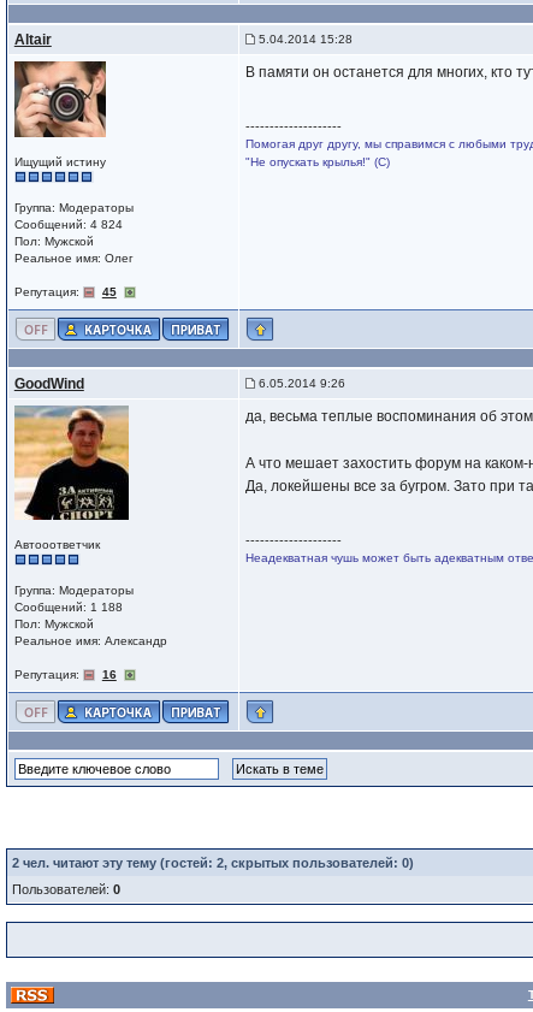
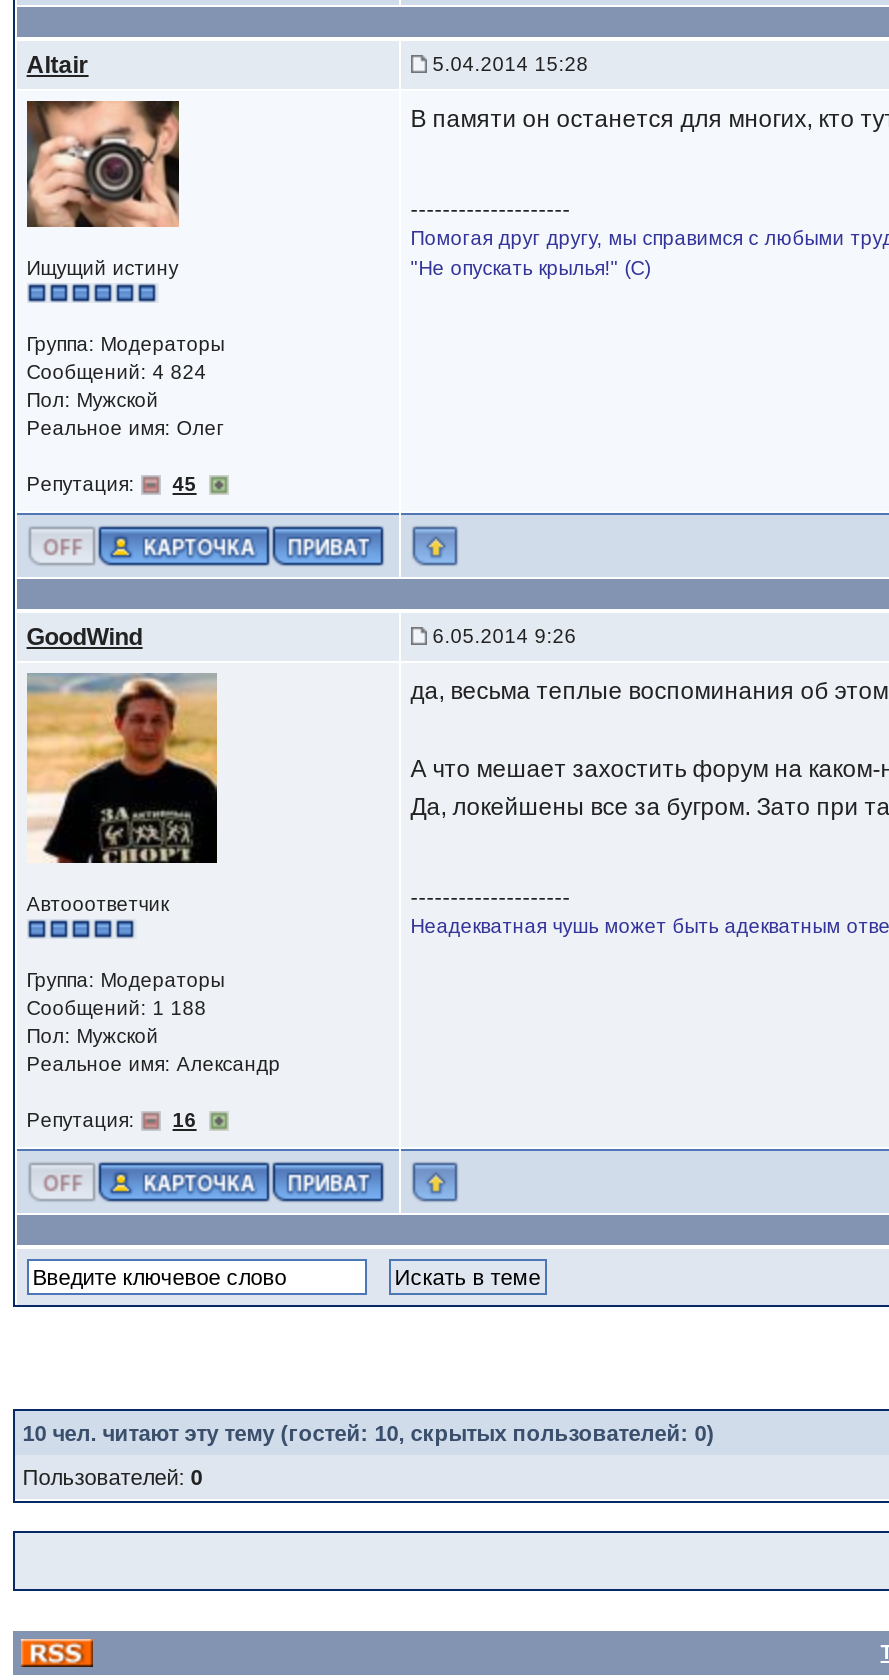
[12,856,414,870] 2 чел. читают эту тему (гостей: 2, скрытых пользователей: 0) -> [23,1421,715,1445] 10 чел. читают эту тему (гостей: 10, скрытых пользователей: 0)

